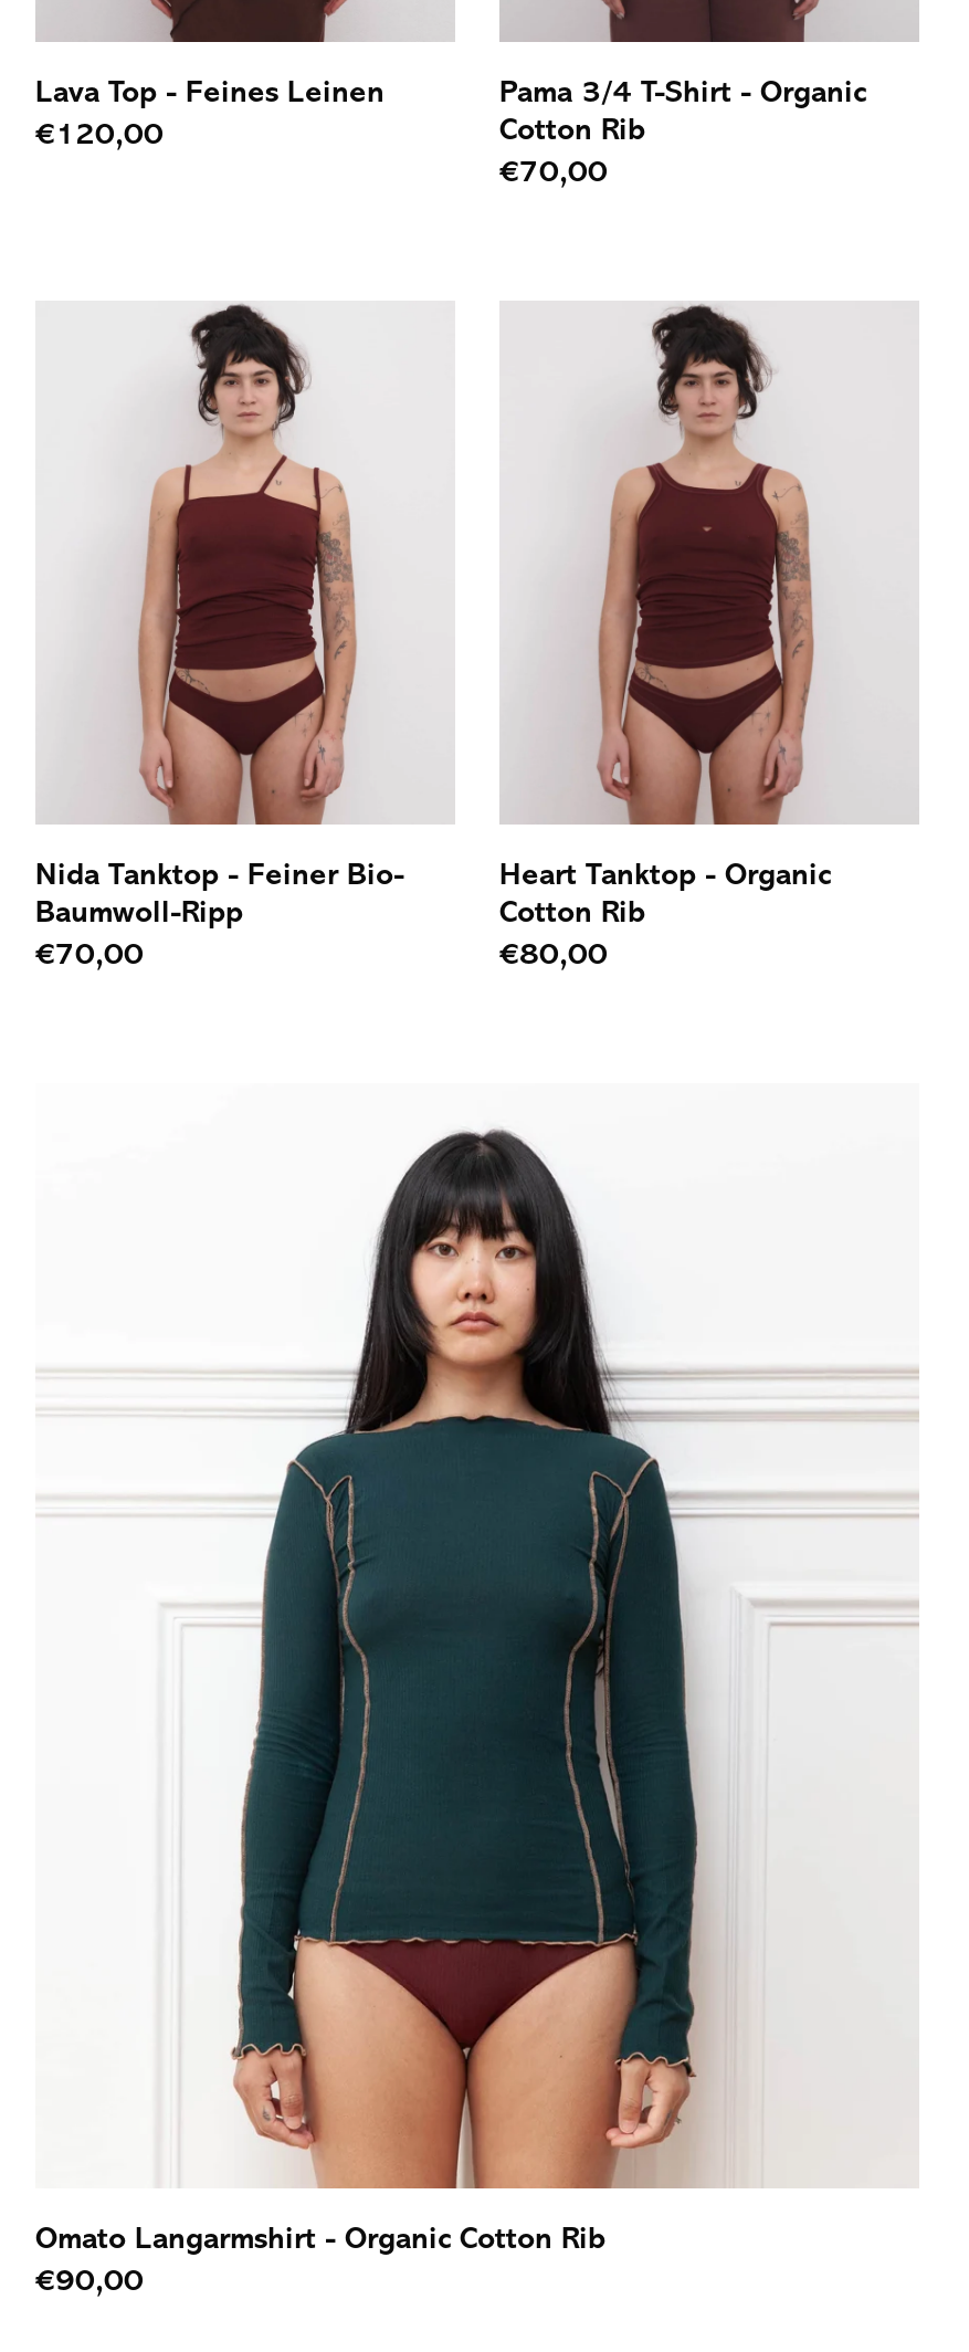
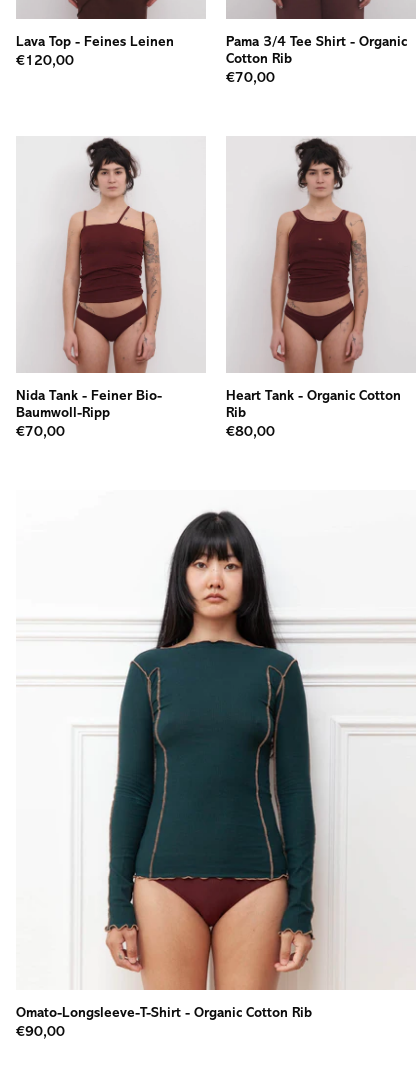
[499,79,866,108] Pama 3/4 T-Shirt - Organic -> [226,36,407,49] Pama 3/4 Tee Shirt - Organic
[35,863,404,891] Nida Tanktop - Feiner Bio- -> [16,390,162,403] Nida Tank - Feiner Bio-
[499,863,831,929] Heart Tanktop - Organic | Cotton Rib -> [226,390,401,420] Heart Tank - Organic Cotton | Rib
[35,2226,605,2255] Omato Langarmshirt - Organic Cotton Rib -> [16,1007,312,1020] Omato-Longsleeve-T-Shirt - Organic Cotton Rib

